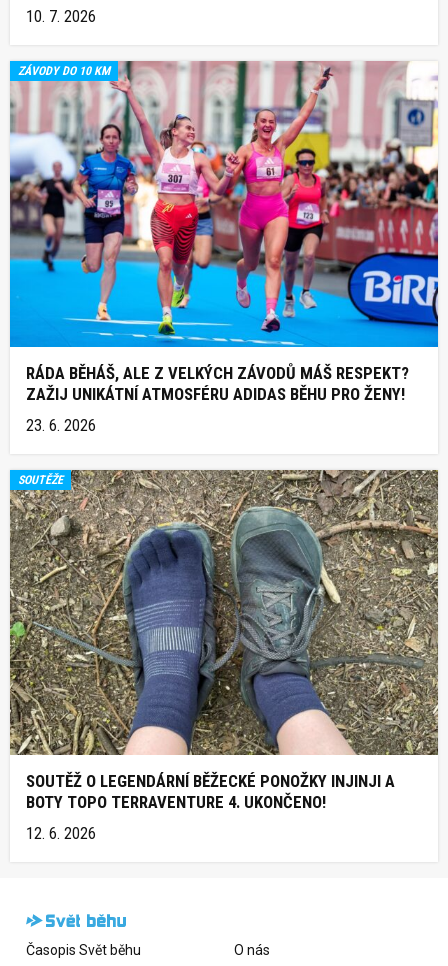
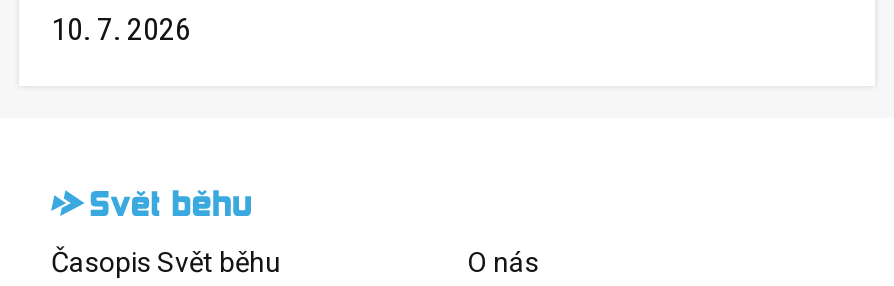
[9,60,439,348] [image] | ZÁVODY DO 10 KM -> none
[9,363,439,756] [image] | RÁDA BĚHÁŠ, ALE Z VELKÝCH ZÁVODŮ MÁŠ RESPEKT? | ZAŽIJ UNIKÁTNÍ ATMOSFÉRU ADIDAS BĚHU PRO ŽENY! | 23. 6. 2026 | SOUTĚŽE -> none
[26,771,395,843] SOUTĚŽ O LEGENDÁRNÍ BĚŽECKÉ PONOŽKY INJINJI A | BOTY TOPO TERRAVENTURE 4. UKONČENO! | 12. 6. 2026 -> none

